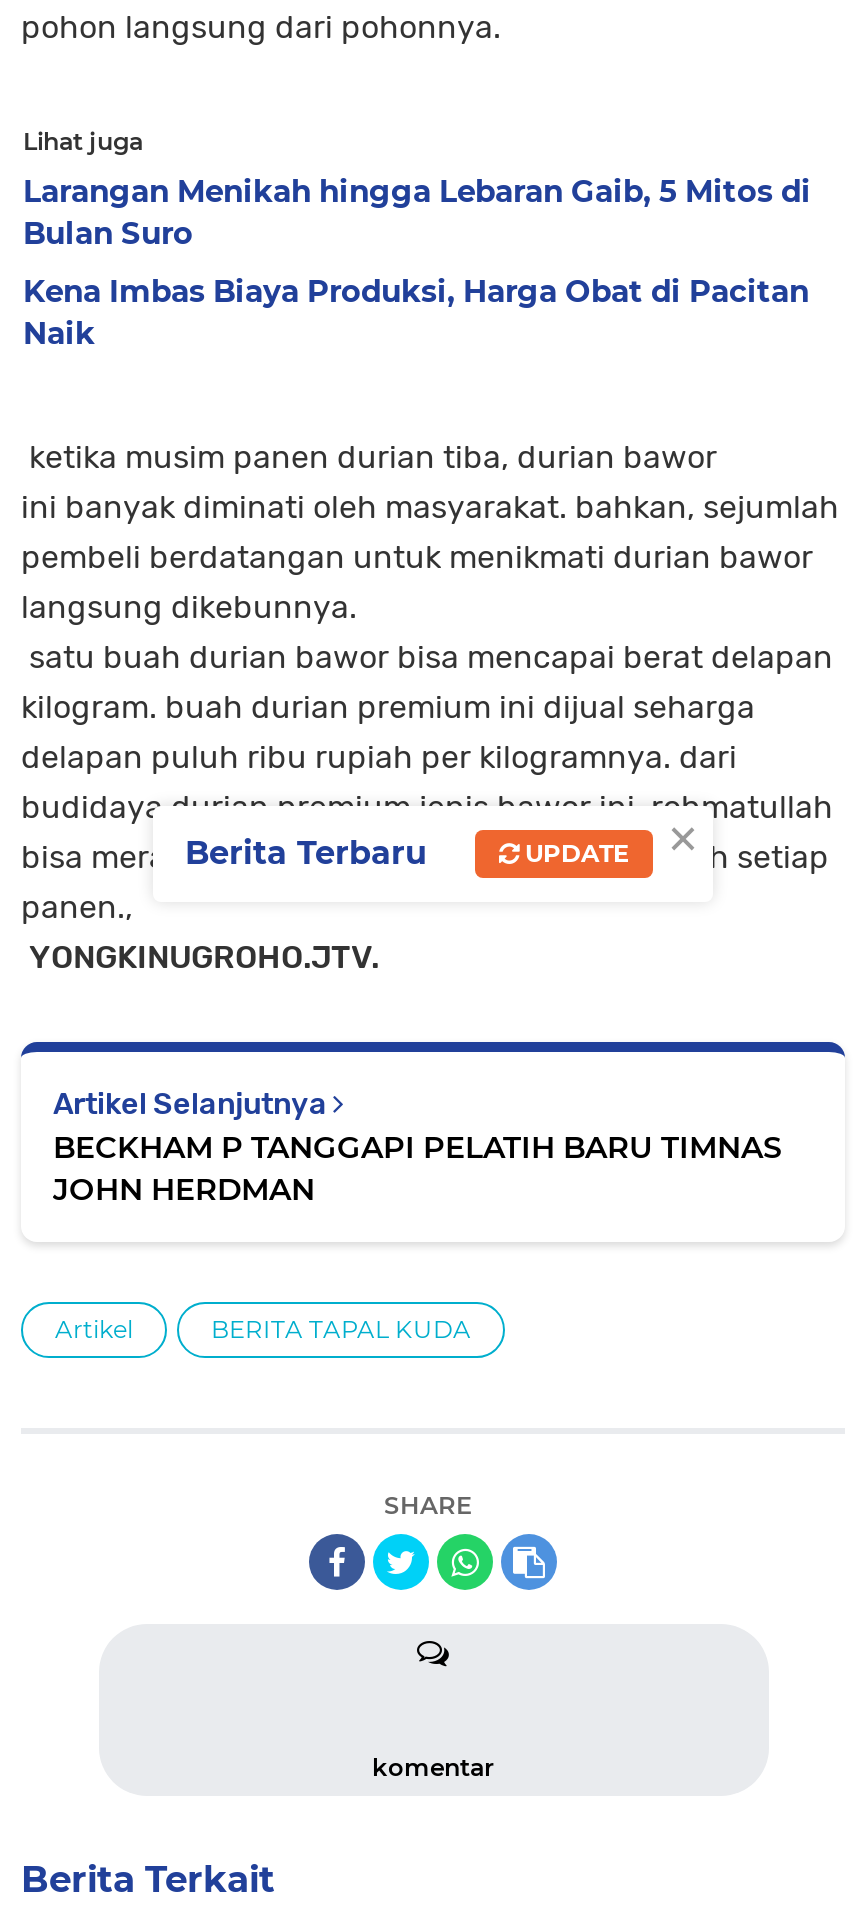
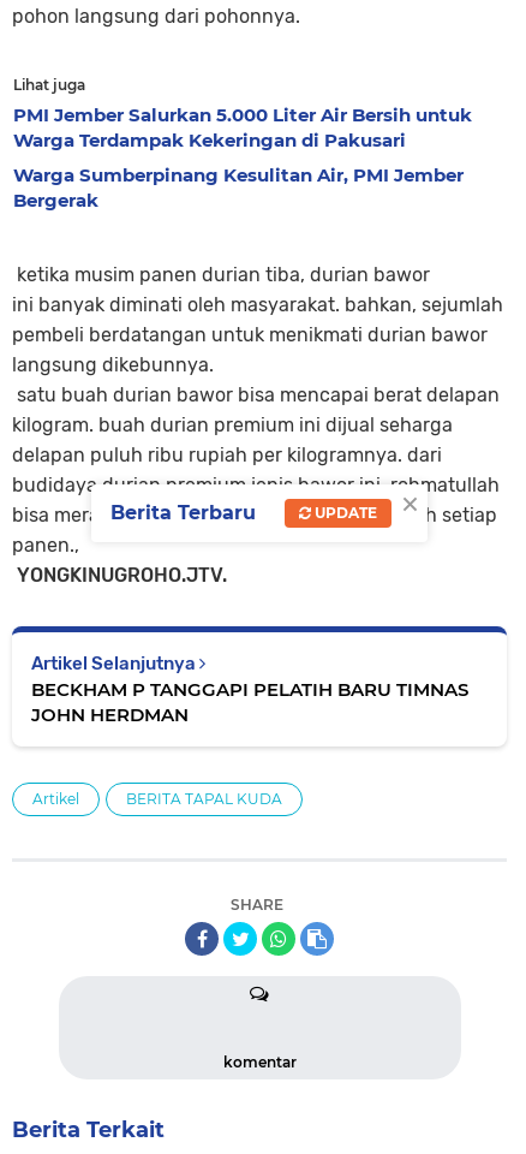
[23,172,811,252] Larangan Menikah hingga Lebaran Gaib, 5 Mitos di | Bulan Suro -> [13,103,472,151] PMI Jember Salurkan 5.000 Liter Air Bersih untuk | Warga Terdampak Kekeringan di Pakusari
[23,272,809,352] Kena Imbas Biaya Produksi, Harga Obat di Pacitan | Naik -> [13,163,464,211] Warga Sumberpinang Kesulitan Air, PMI Jember | Bergerak

